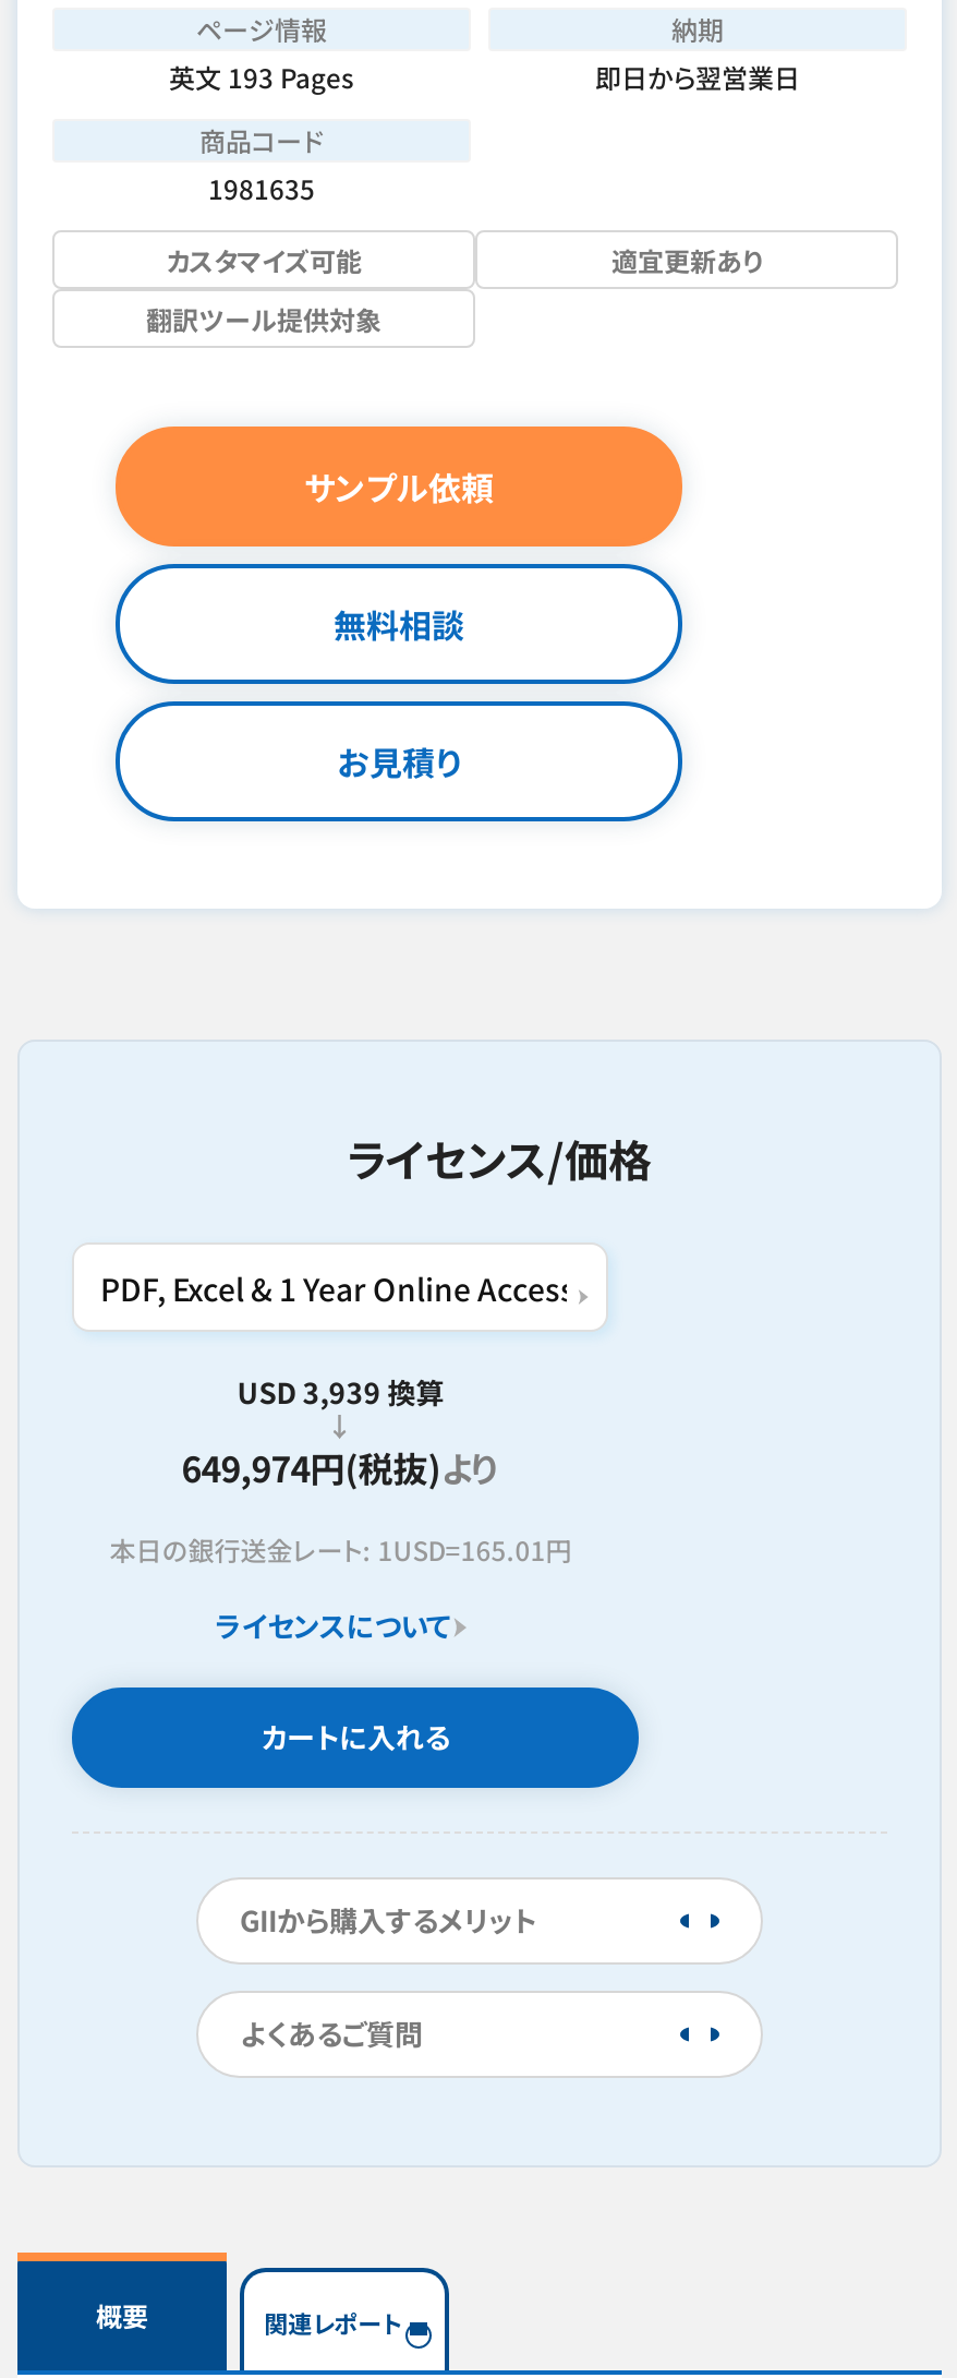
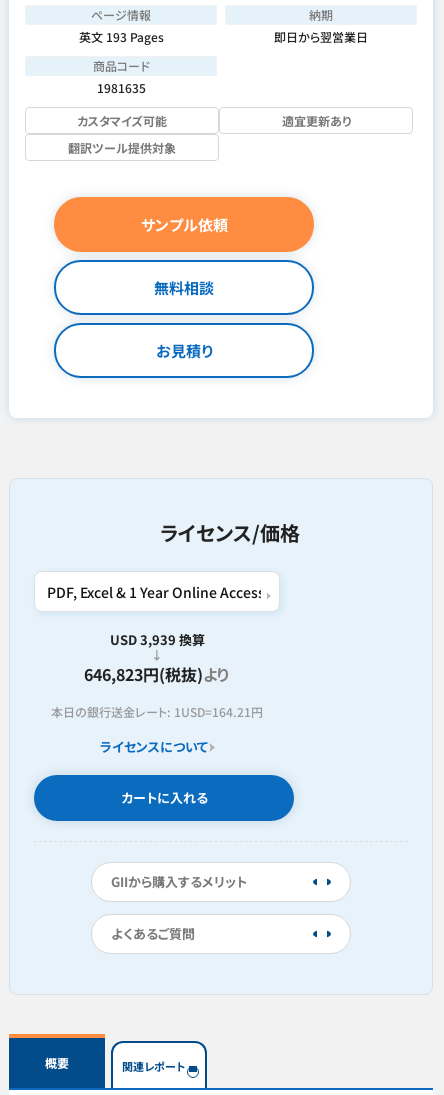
[181,1441,500,1493] 649,974円(税抜)より -> [84,662,230,686] 646,823円(税抜)より
[109,1530,572,1568] 本日の銀行送金レート: 1USD=165.01円 -> [51,703,263,720] 本日の銀行送金レート: 1USD=164.21円

